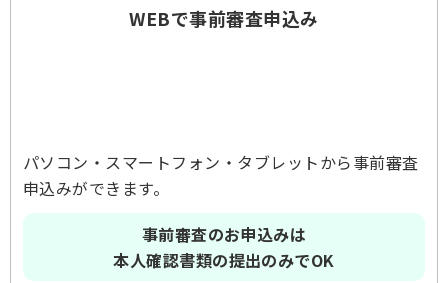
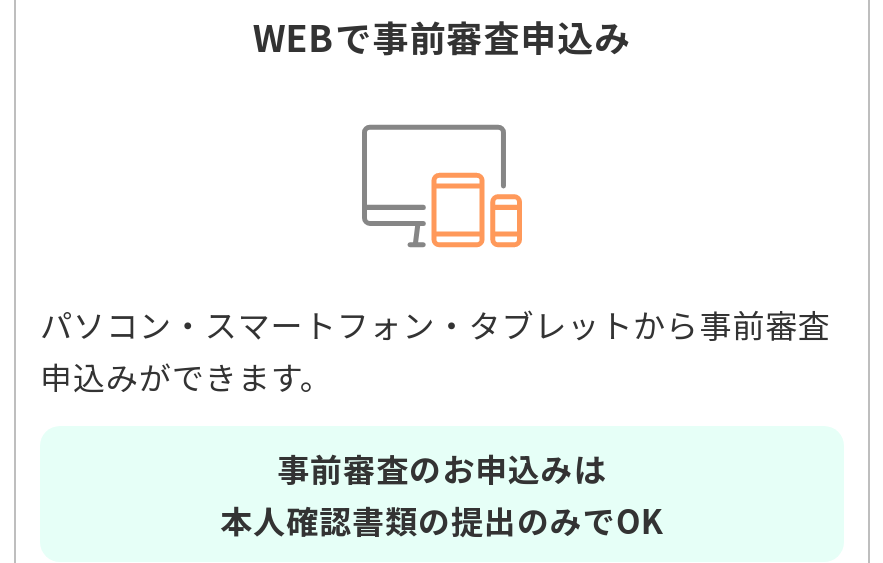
none -> [360,122,524,250] [image]

